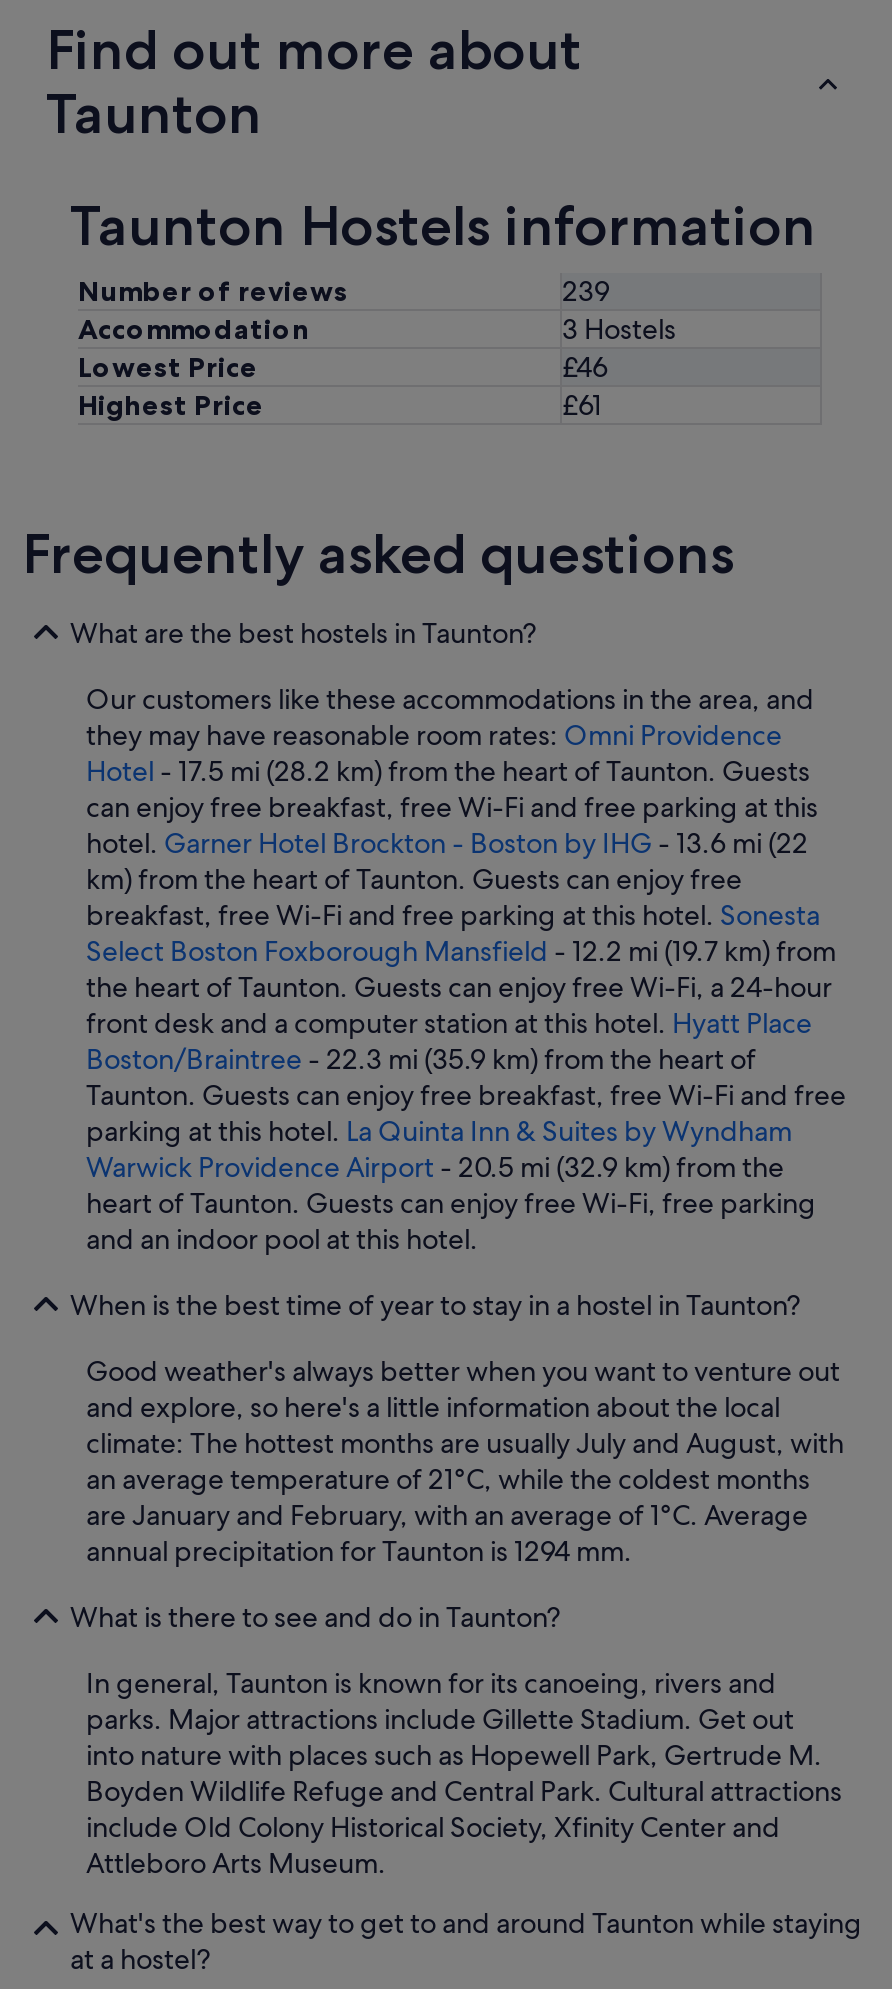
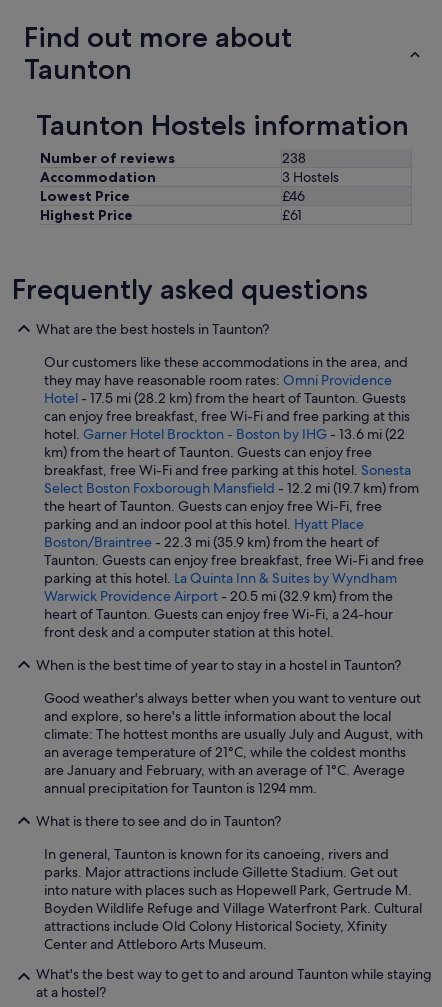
[562,274,610,310] 239 -> [282,149,306,167] 238
[86,970,832,1042] the heart of Taunton. Guests can enjoy free Wi-Fi, a 24-hour | front desk and a computer station at this hotel. Hyatt Place -> [44,497,382,533] the heart of Taunton. Guests can enjoy free Wi-Fi, free | parking and an indoor pool at this hotel. Hyatt Place
[86,1186,816,1258] heart of Taunton. Guests can enjoy free Wi-Fi, free parking | and an indoor pool at this hotel. -> [44,605,393,641] heart of Taunton. Guests can enjoy free Wi-Fi, a 24-hour | front desk and a computer station at this hotel.
[86,1774,842,1882] Boyden Wildlife Refuge and Central Park. Cultural attractions | include Old Colony Historical Society, Xfinity Center and | Attleboro Arts Museum. -> [44,899,422,953] Boyden Wildlife Refuge and Village Waterfront Park. Cultural | attractions include Old Colony Historical Society, Xfinity | Center and Attleboro Arts Museum.

